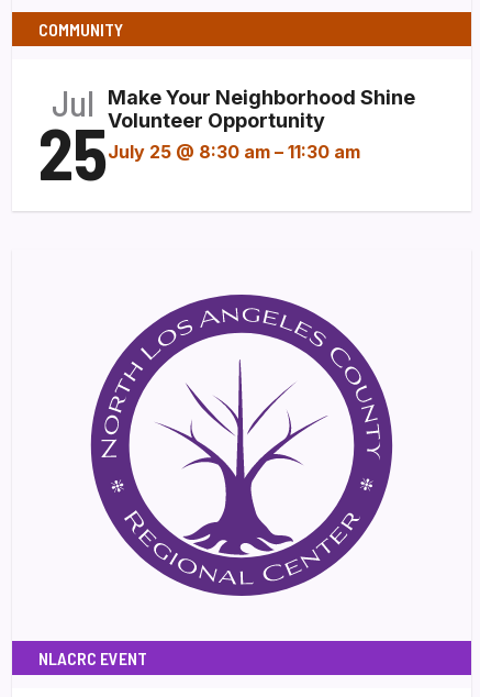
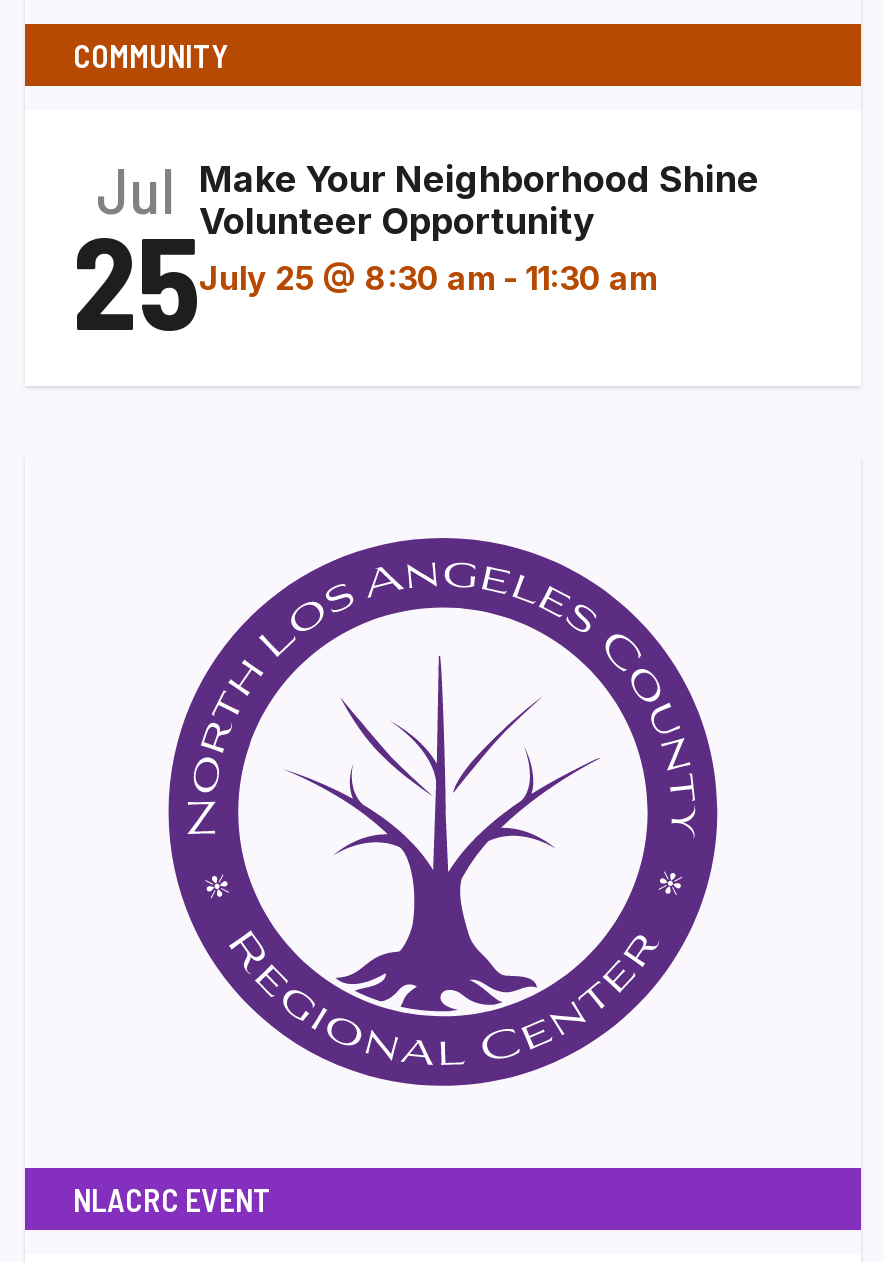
[38,81,415,195] 25 Jul July 25 @ 8:30 am – 11:30 am Volunteer Opportunity Make Your Neighborhood Shine -> [73,150,759,356] 25 Jul July 25 @ 8:30 am - 11:30 am Volunteer Opportunity Make Your Neighborhood Shine

